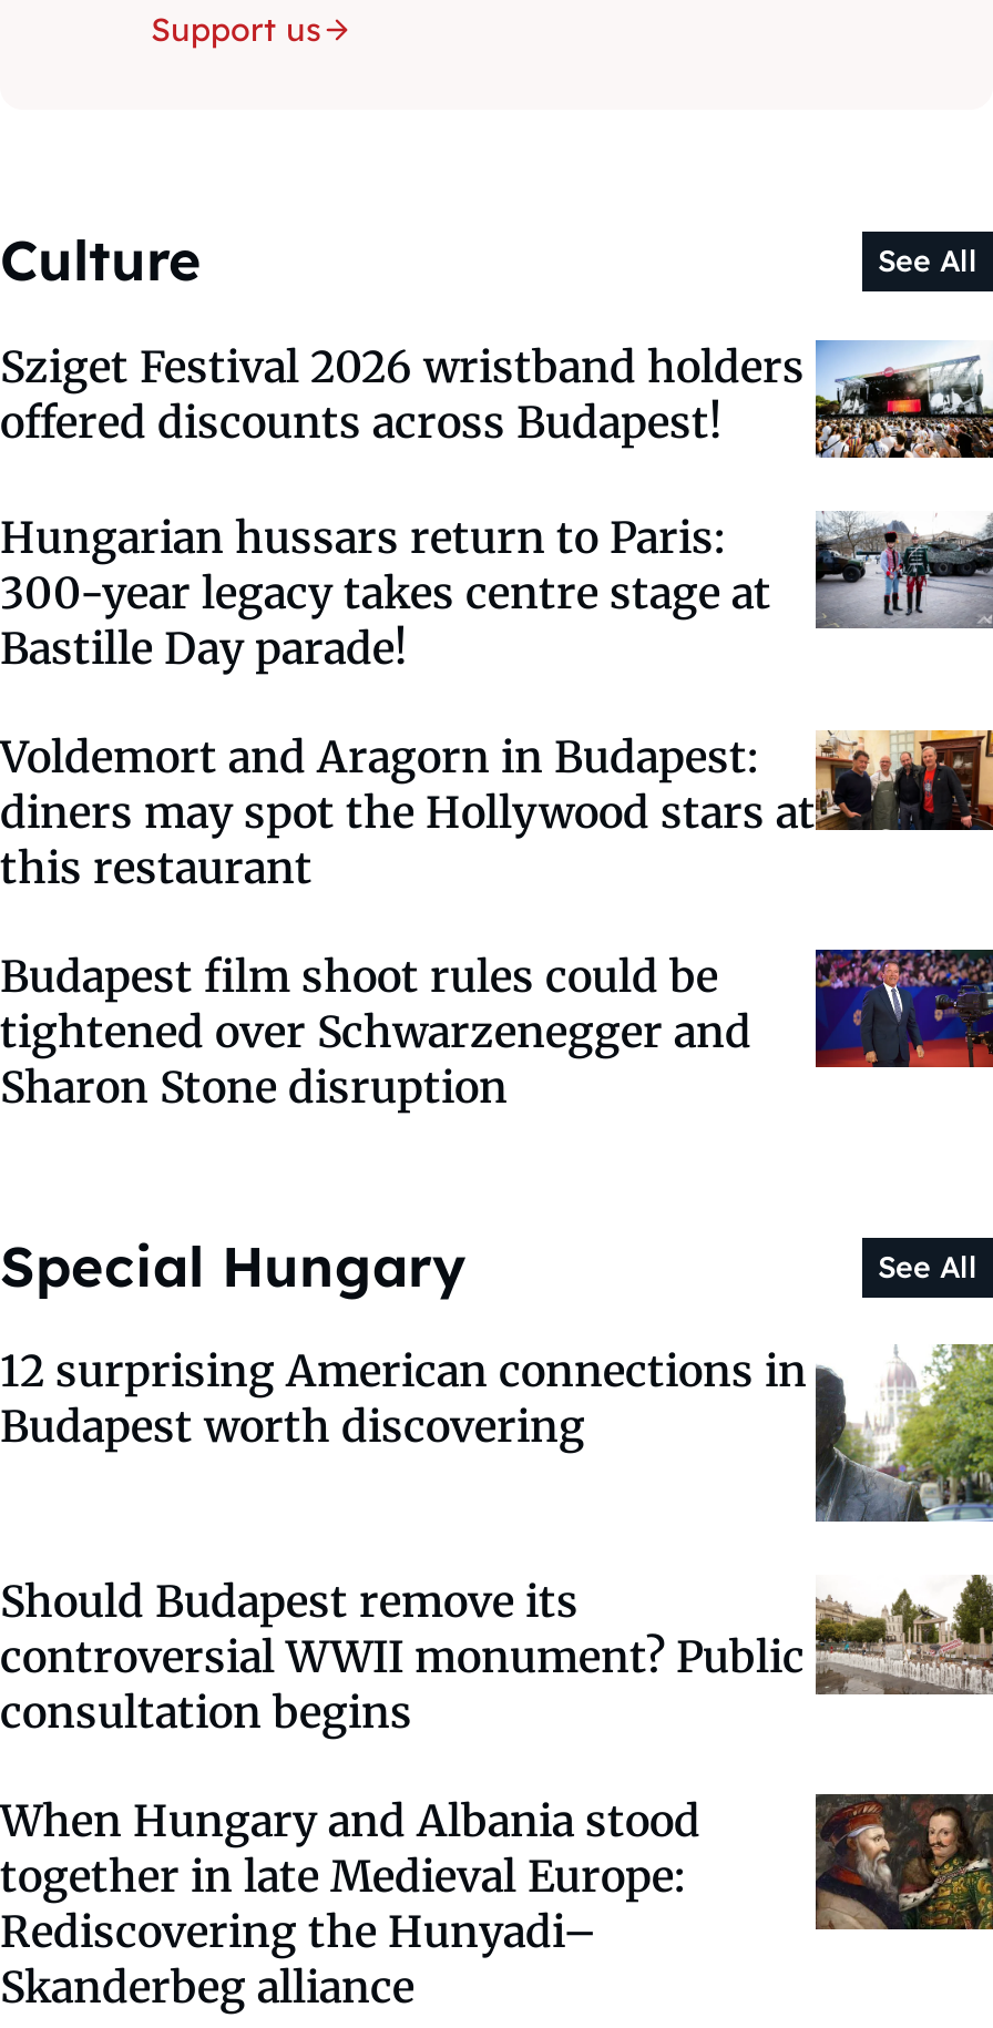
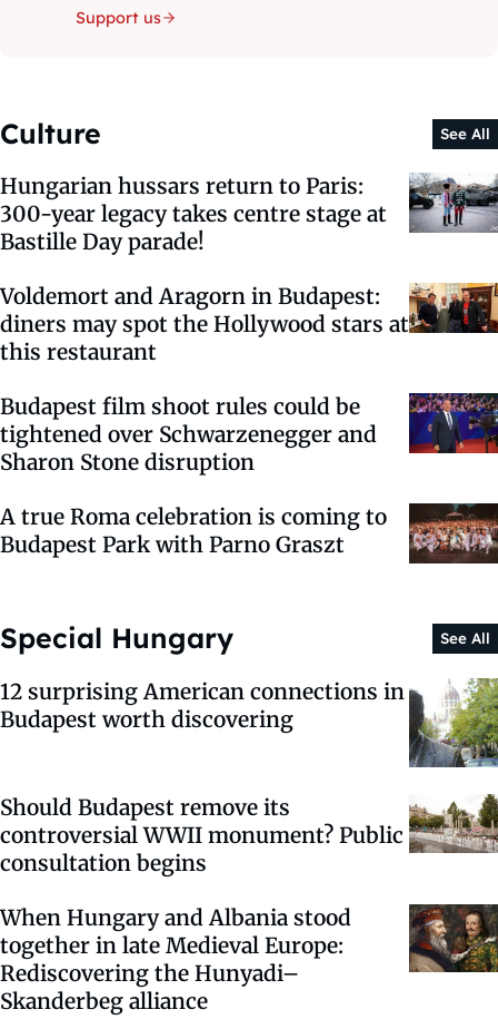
[0,339,986,459] [image] | Sziget Festival 2026 wristband holders | offered discounts across Budapest! -> none
moved [0,508,993,1114] -> [0,171,498,476]: [image] | Hungarian hussars return to Paris: | 300-year legacy takes centre stage at | ... | tightened over Schwarzenegger and | Sharon Stone disruption
none -> [0,502,495,565] [image] | A true Roma celebration is coming to | Budapest Park with Parno Graszt

